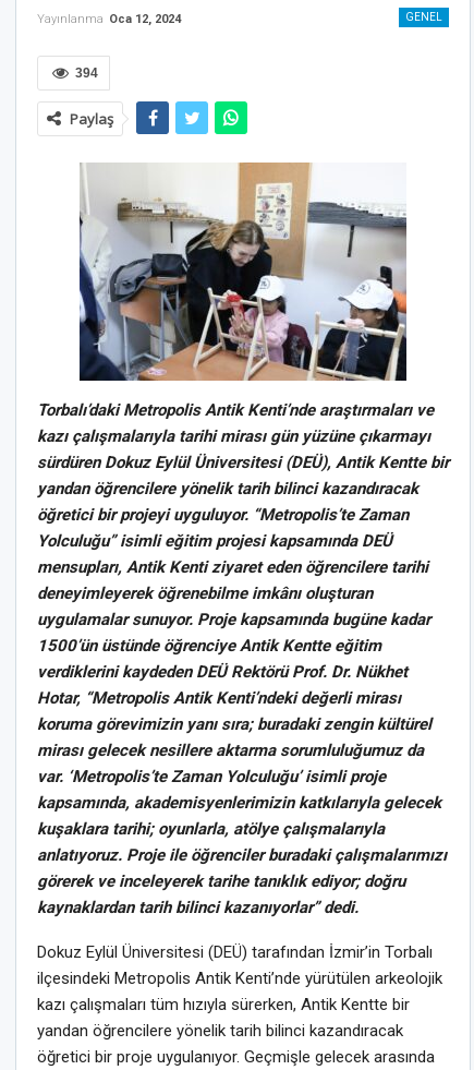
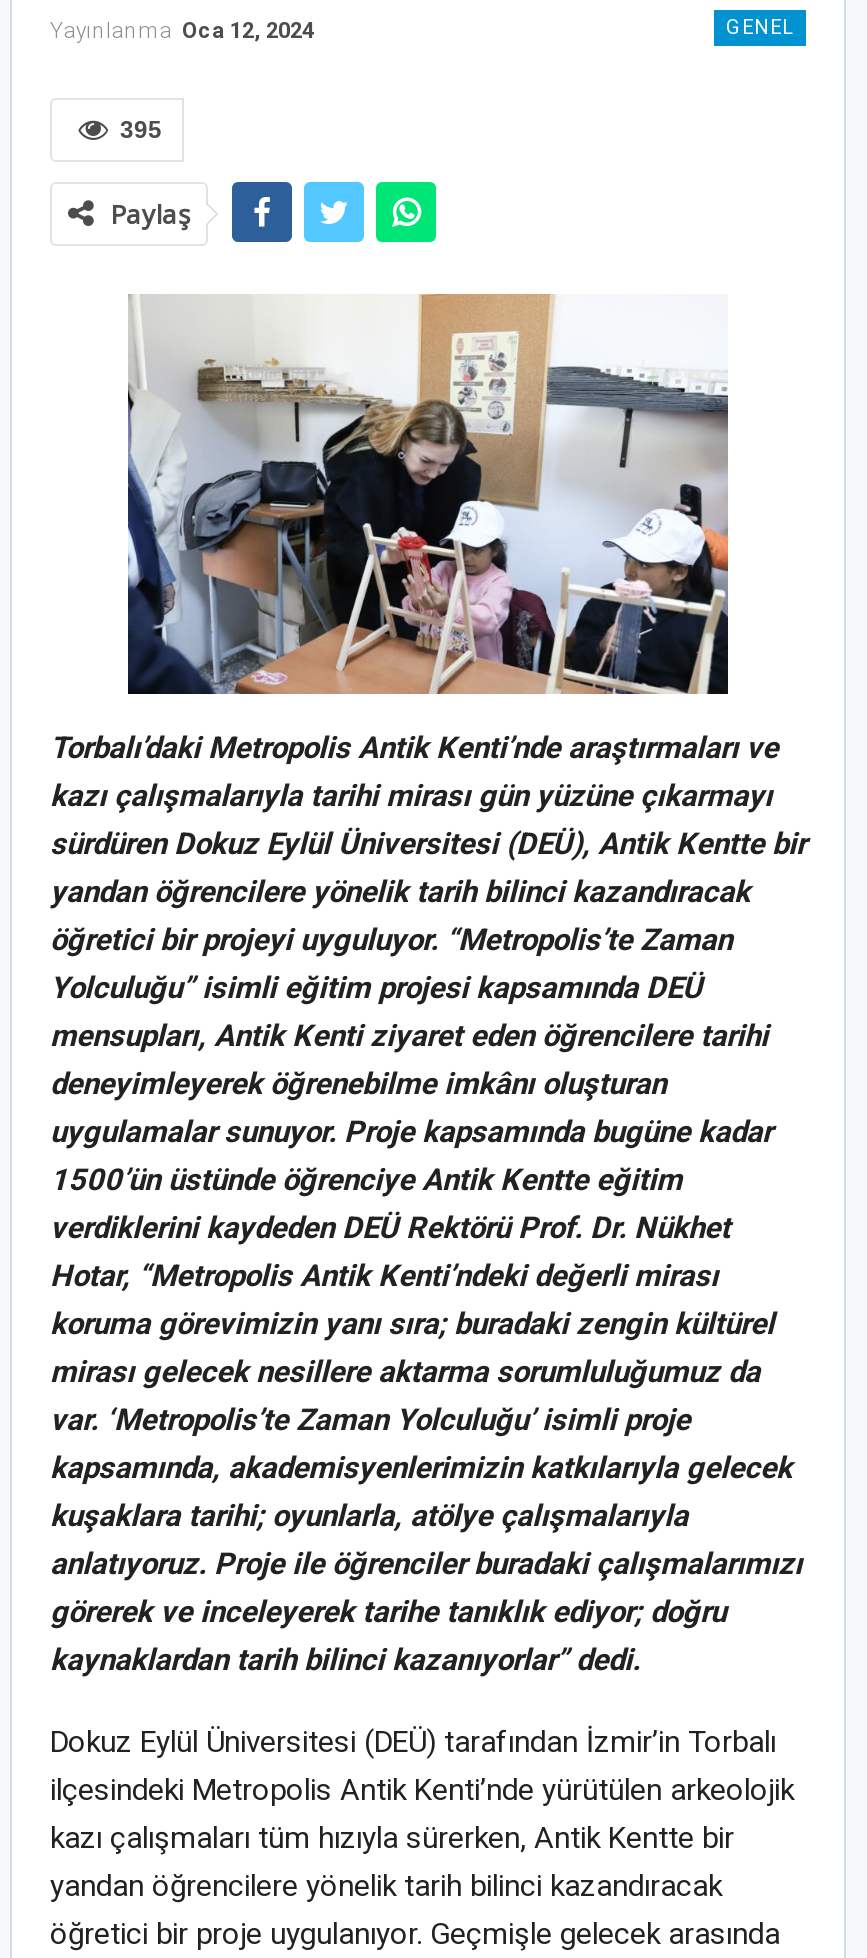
[75,65,98,81] 394 -> [120,116,162,144] 395

